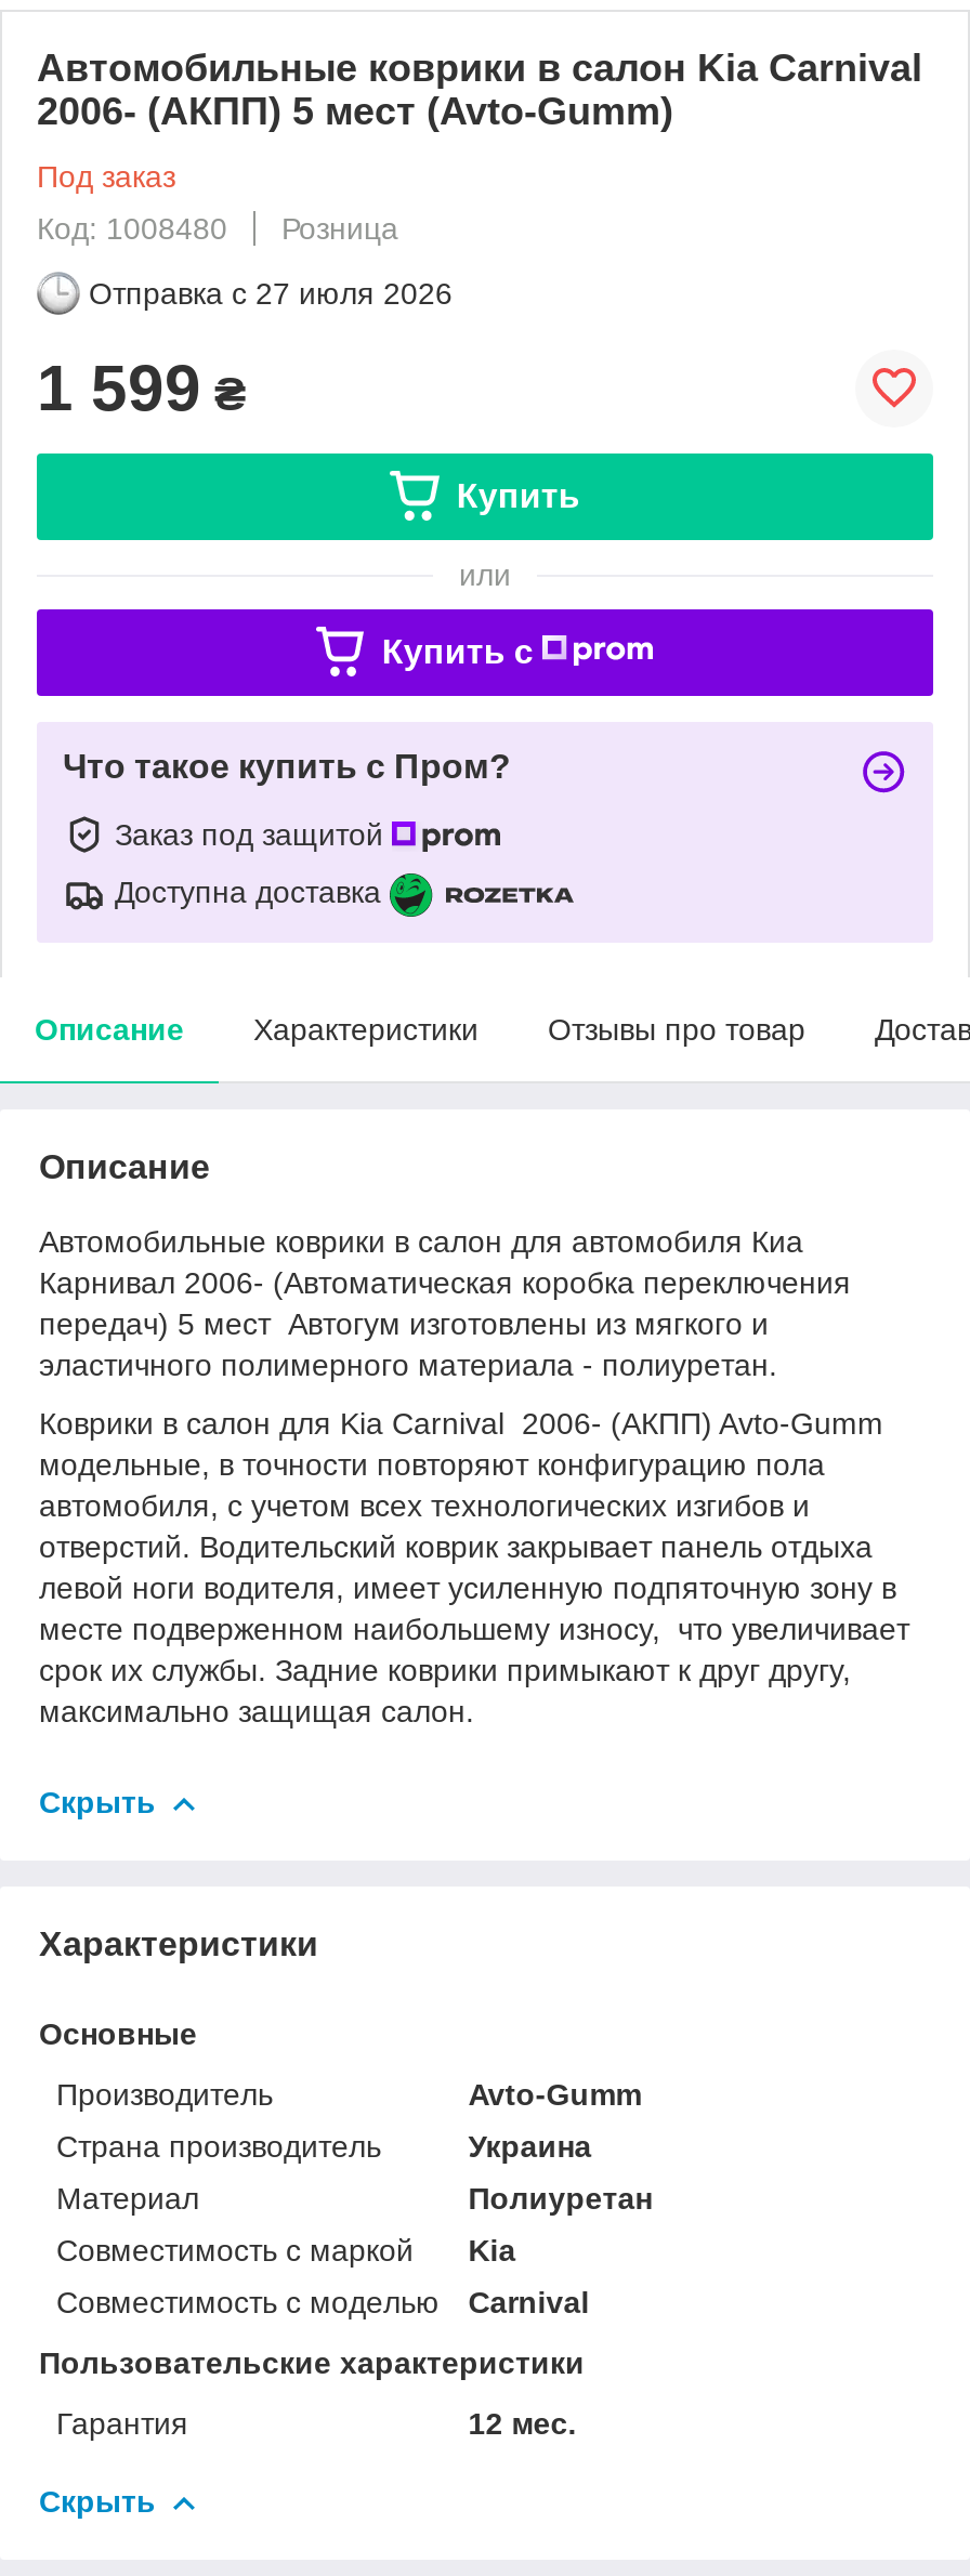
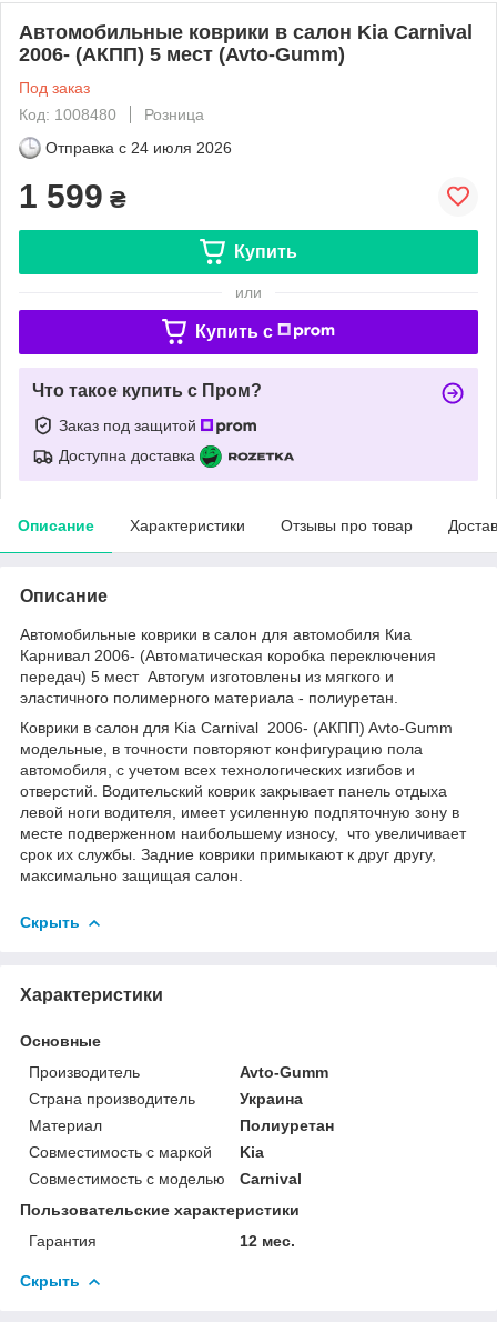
[89,276,453,310] Отправка с 27 июля 2026 -> [45,139,232,156] Отправка с 24 июля 2026

